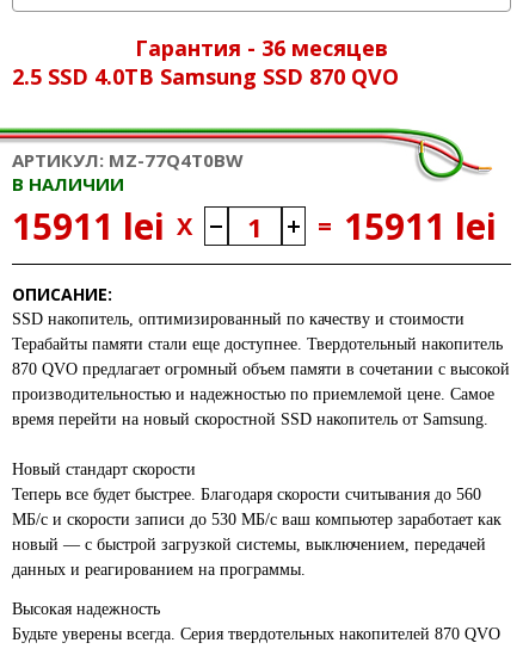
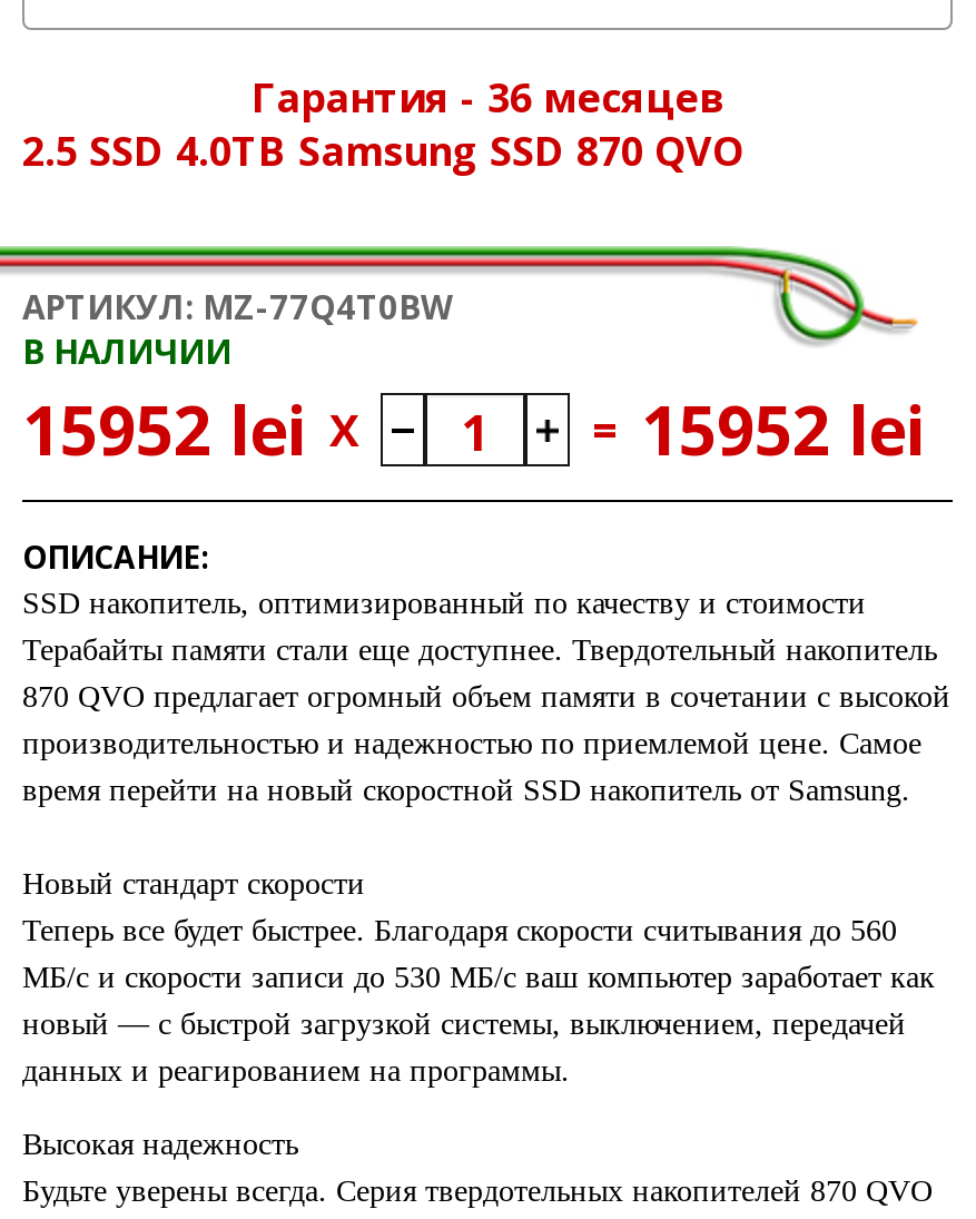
[12,202,192,251] 15911 lei X -> [22,384,358,475] 15952 lei X
[318,202,497,251] = 15911 lei -> [592,384,926,475] = 15952 lei

